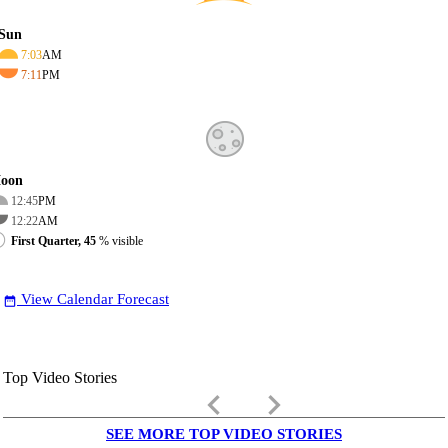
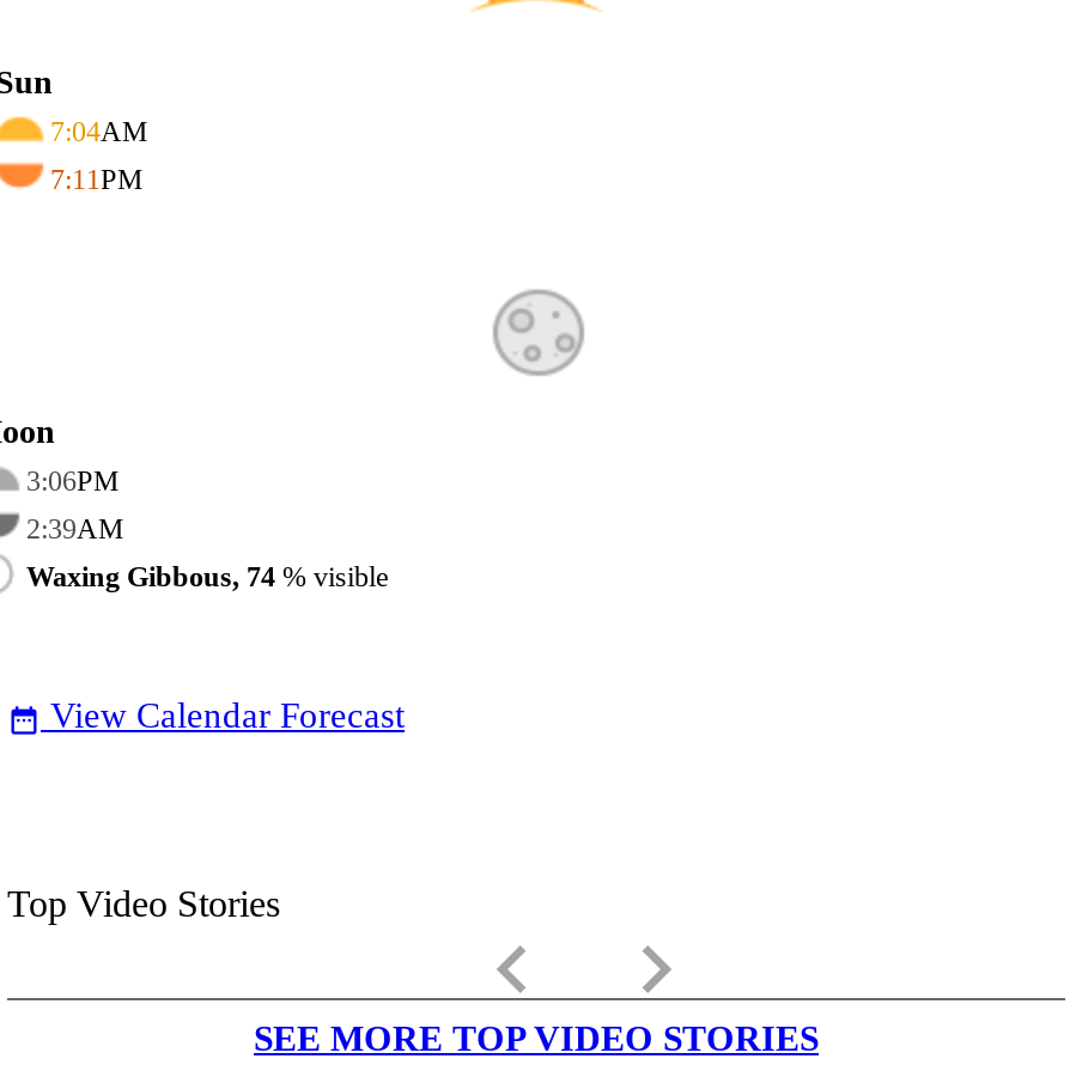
[21,48,62,62] 7:03AM -> [50,115,148,148] 7:04AM
[11,194,56,208] 12:45PM -> [26,464,120,498] 3:06PM
[11,214,58,228] 12:22AM -> [26,512,124,545] 2:39AM
[11,234,143,248] First Quarter, 45% visible -> [26,560,388,593] Waxing Gibbous, 74% visible

